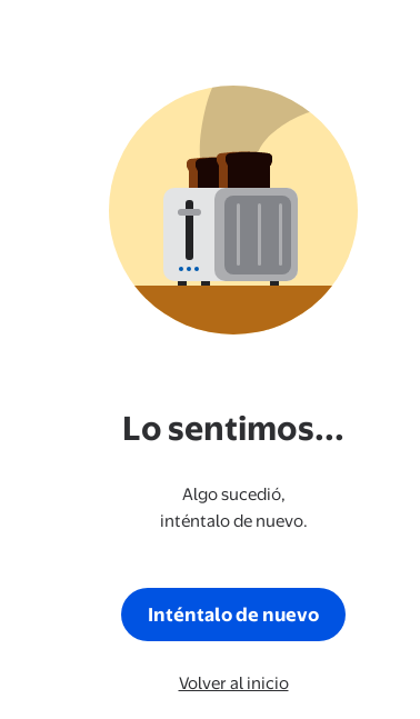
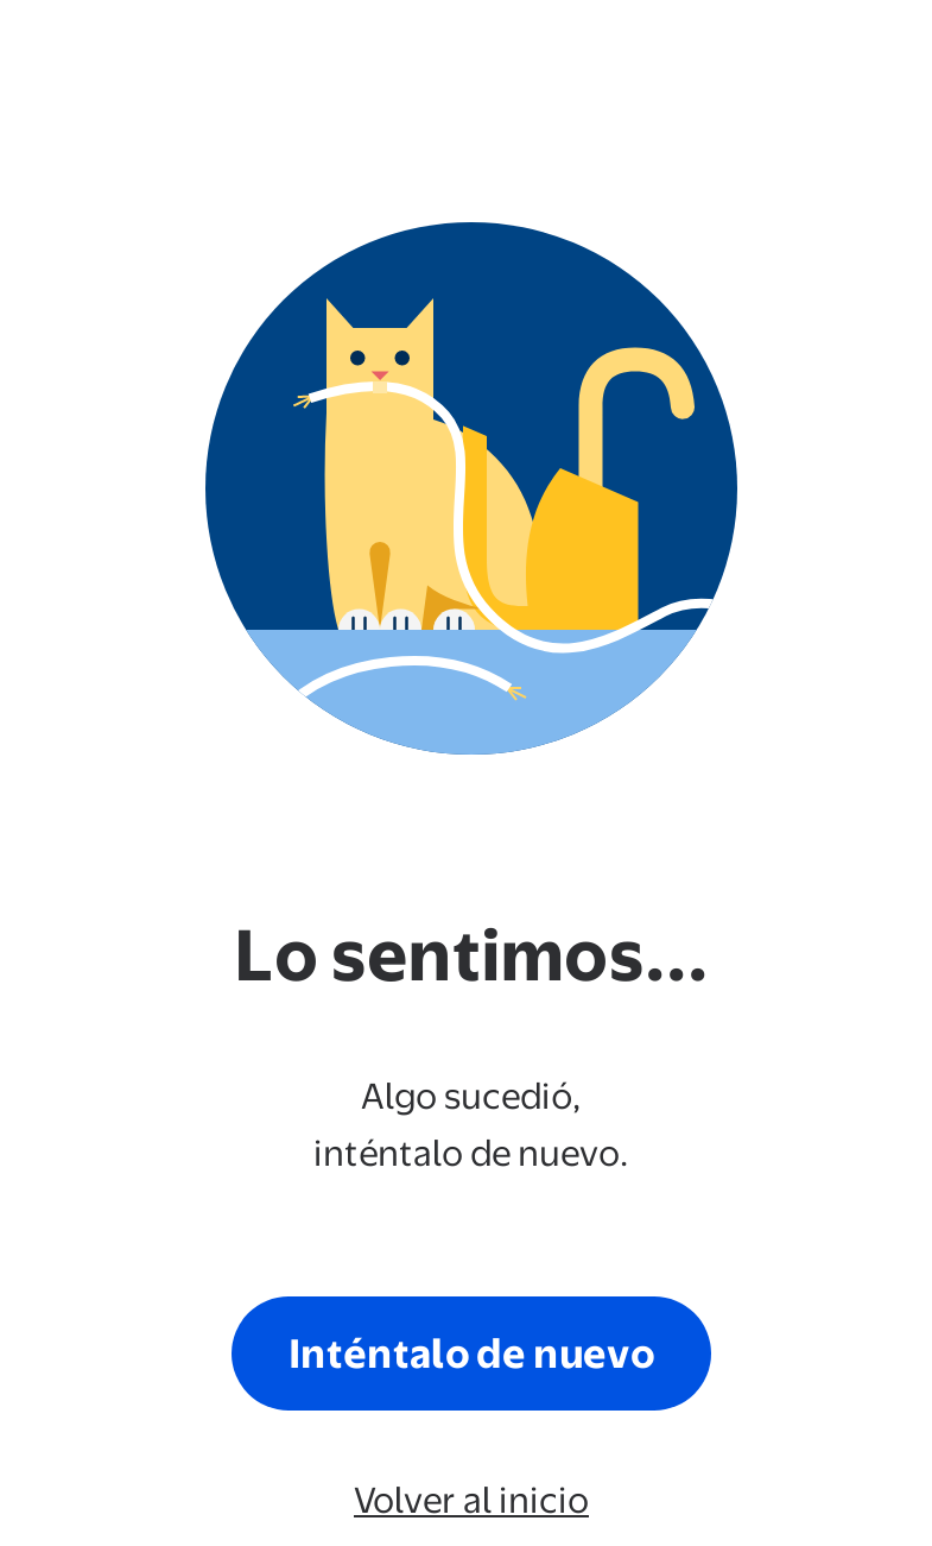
[109,86,358,336] [image] -> [203,220,740,757] [image]

